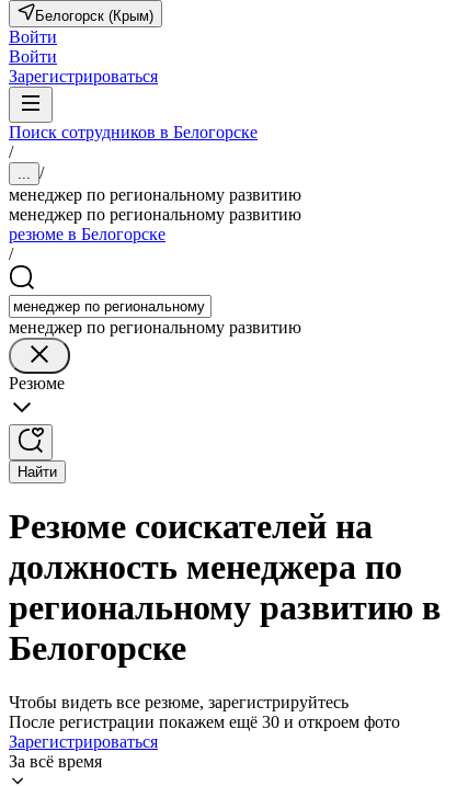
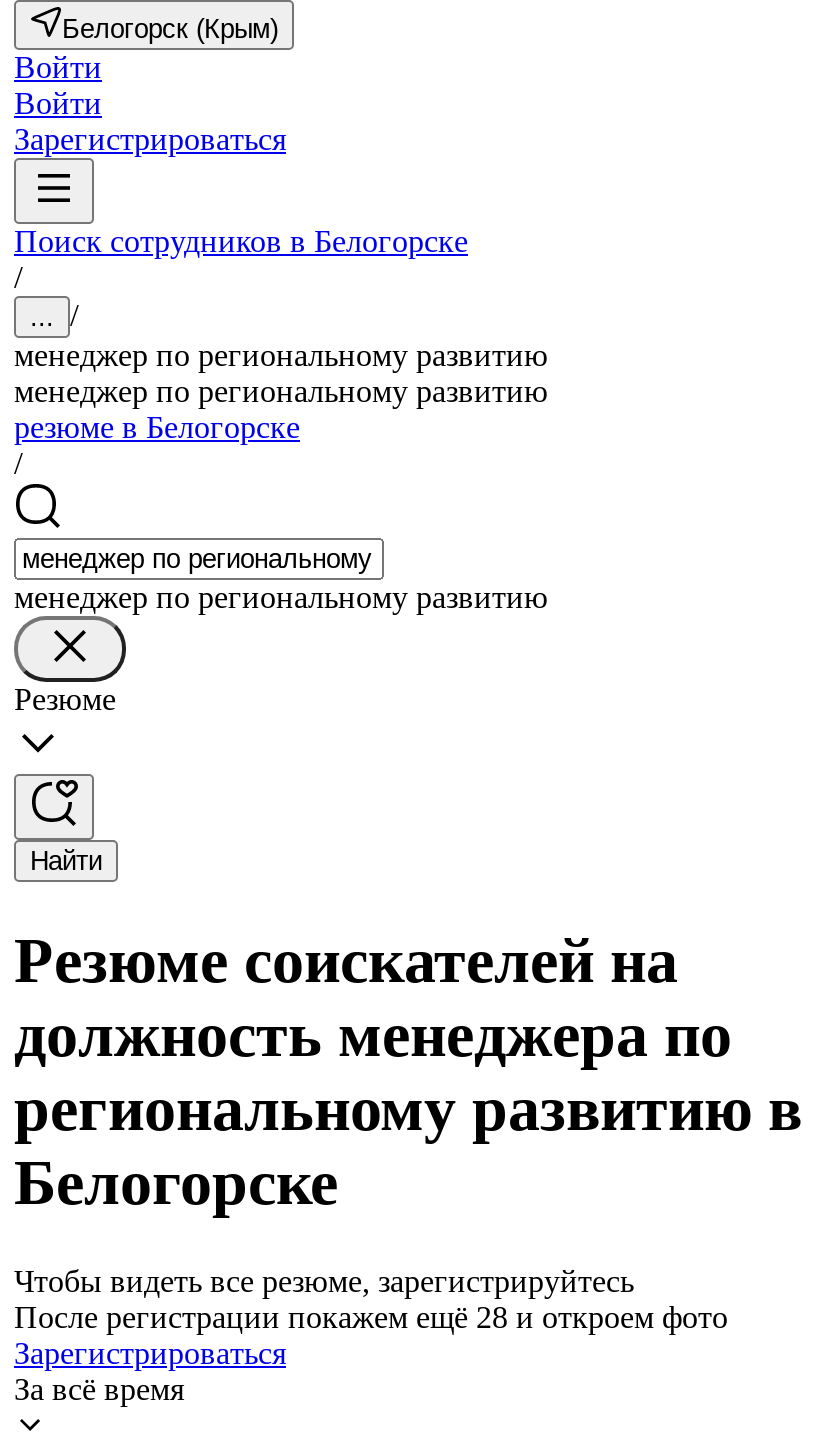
[9,712,400,731] После регистрации покажем ещё 30 и откроем фото -> [14,1300,728,1334] После регистрации покажем ещё 28 и откроем фото

